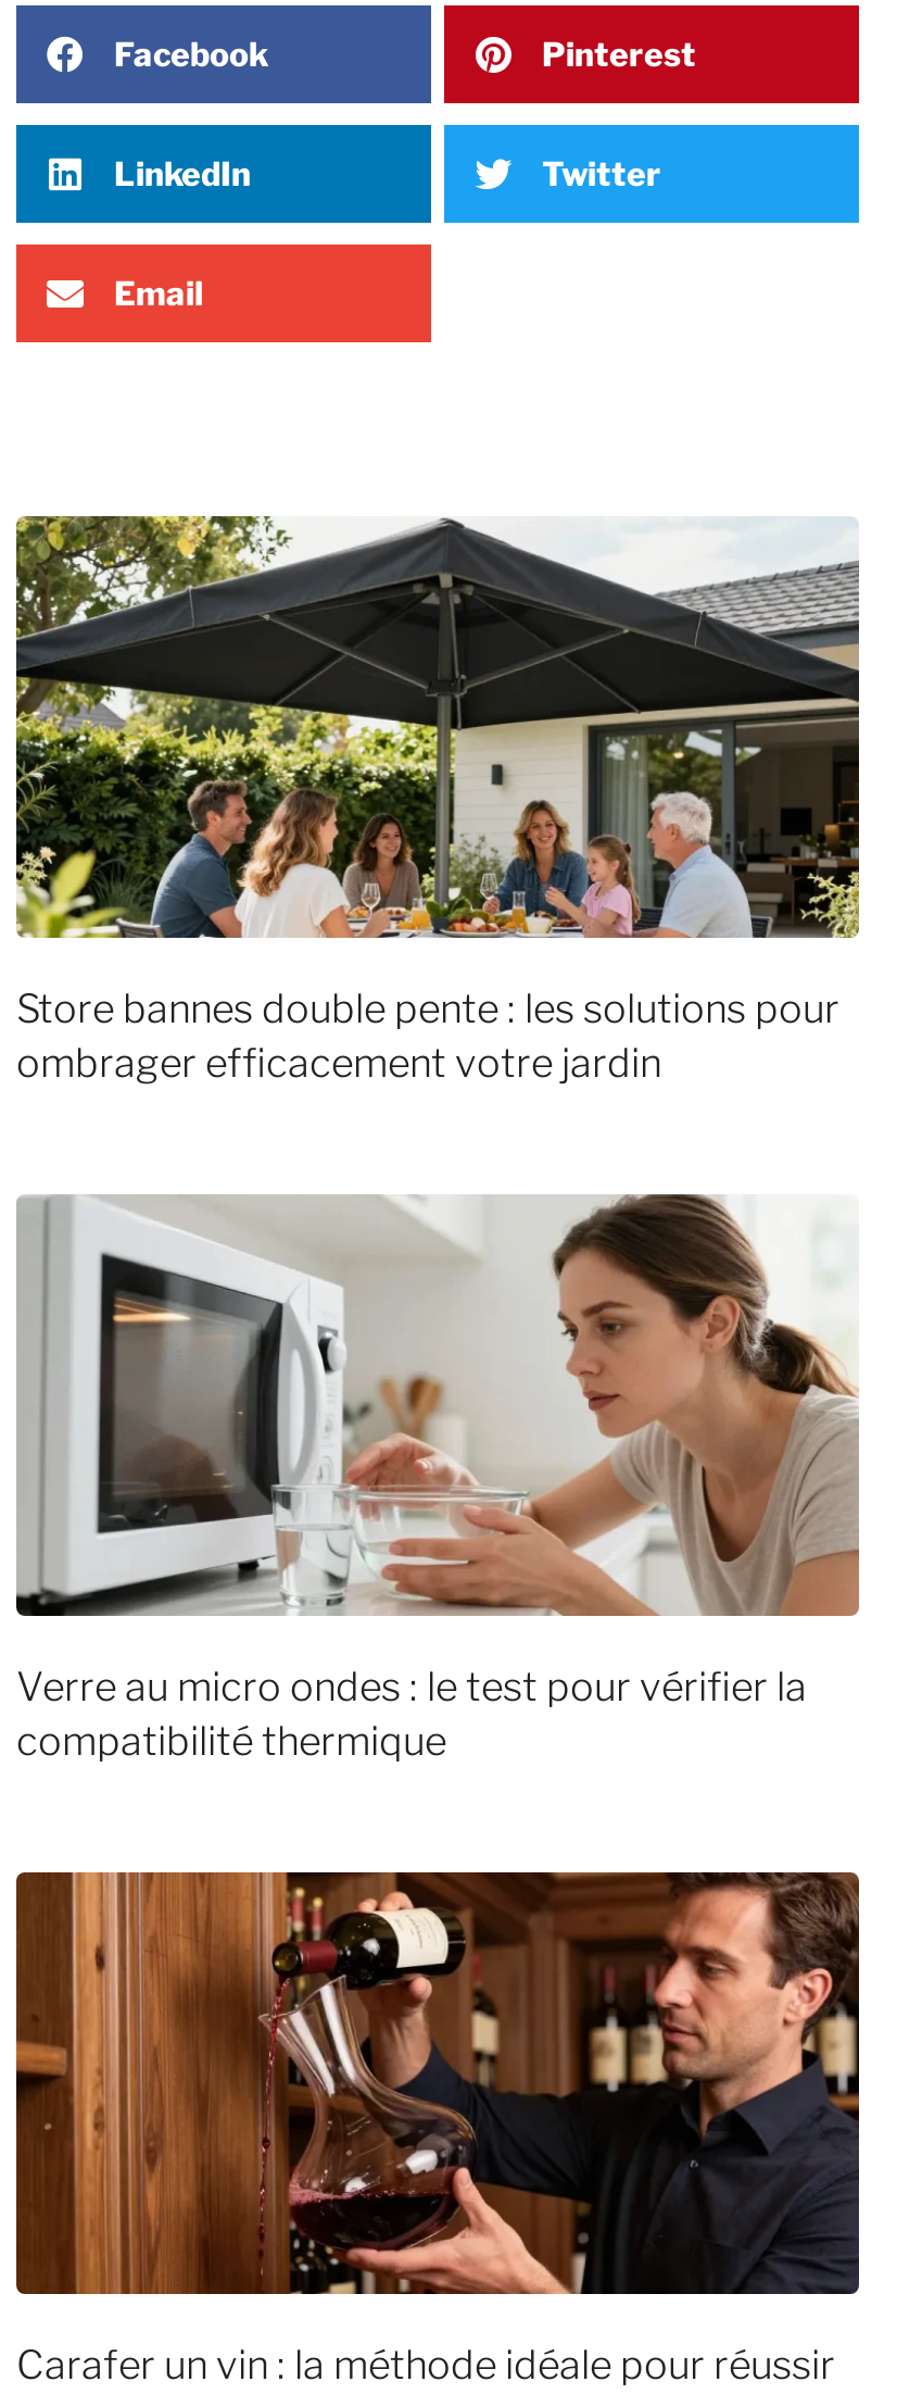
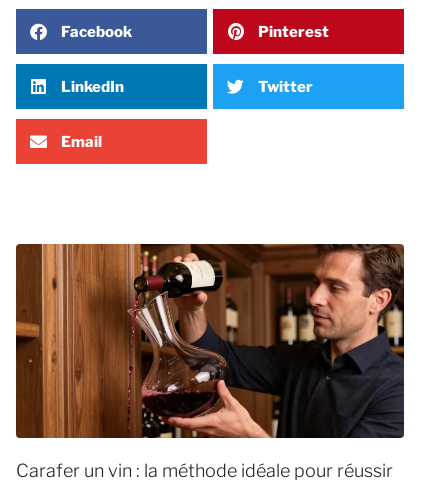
[14,514,861,1086] [image] | Store bannes double pente : les solutions pour | ombrager efficacement votre jardin -> none
[14,1192,861,1764] [image] | Verre au micro ondes : le test pour vérifier la | compatibilité thermique -> none

